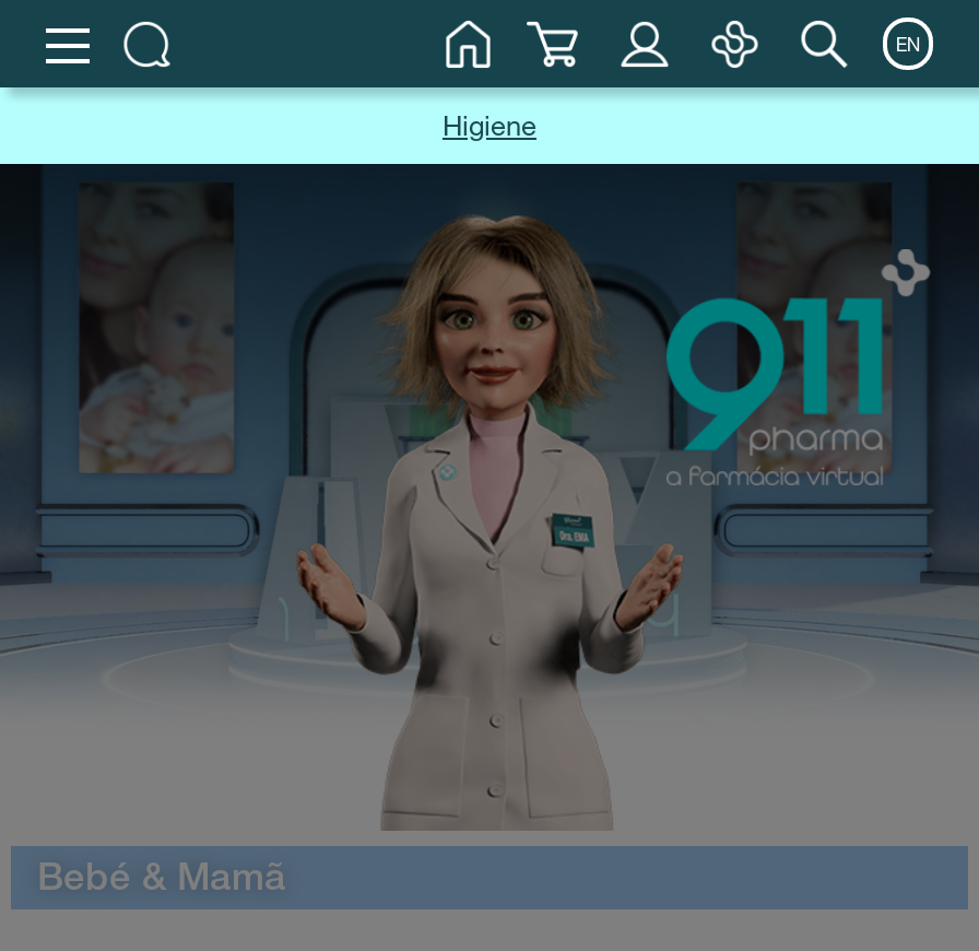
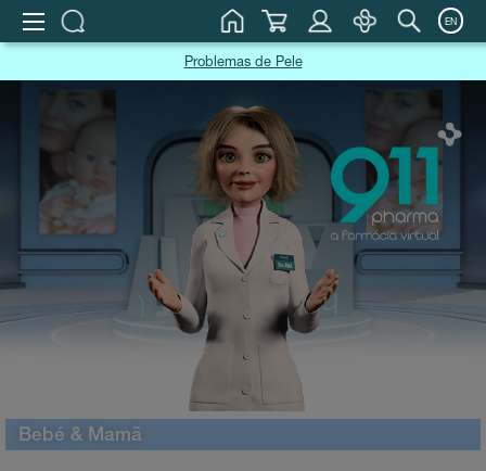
[443,109,536,142] Higiene -> [184,53,302,69] Problemas de Pele

